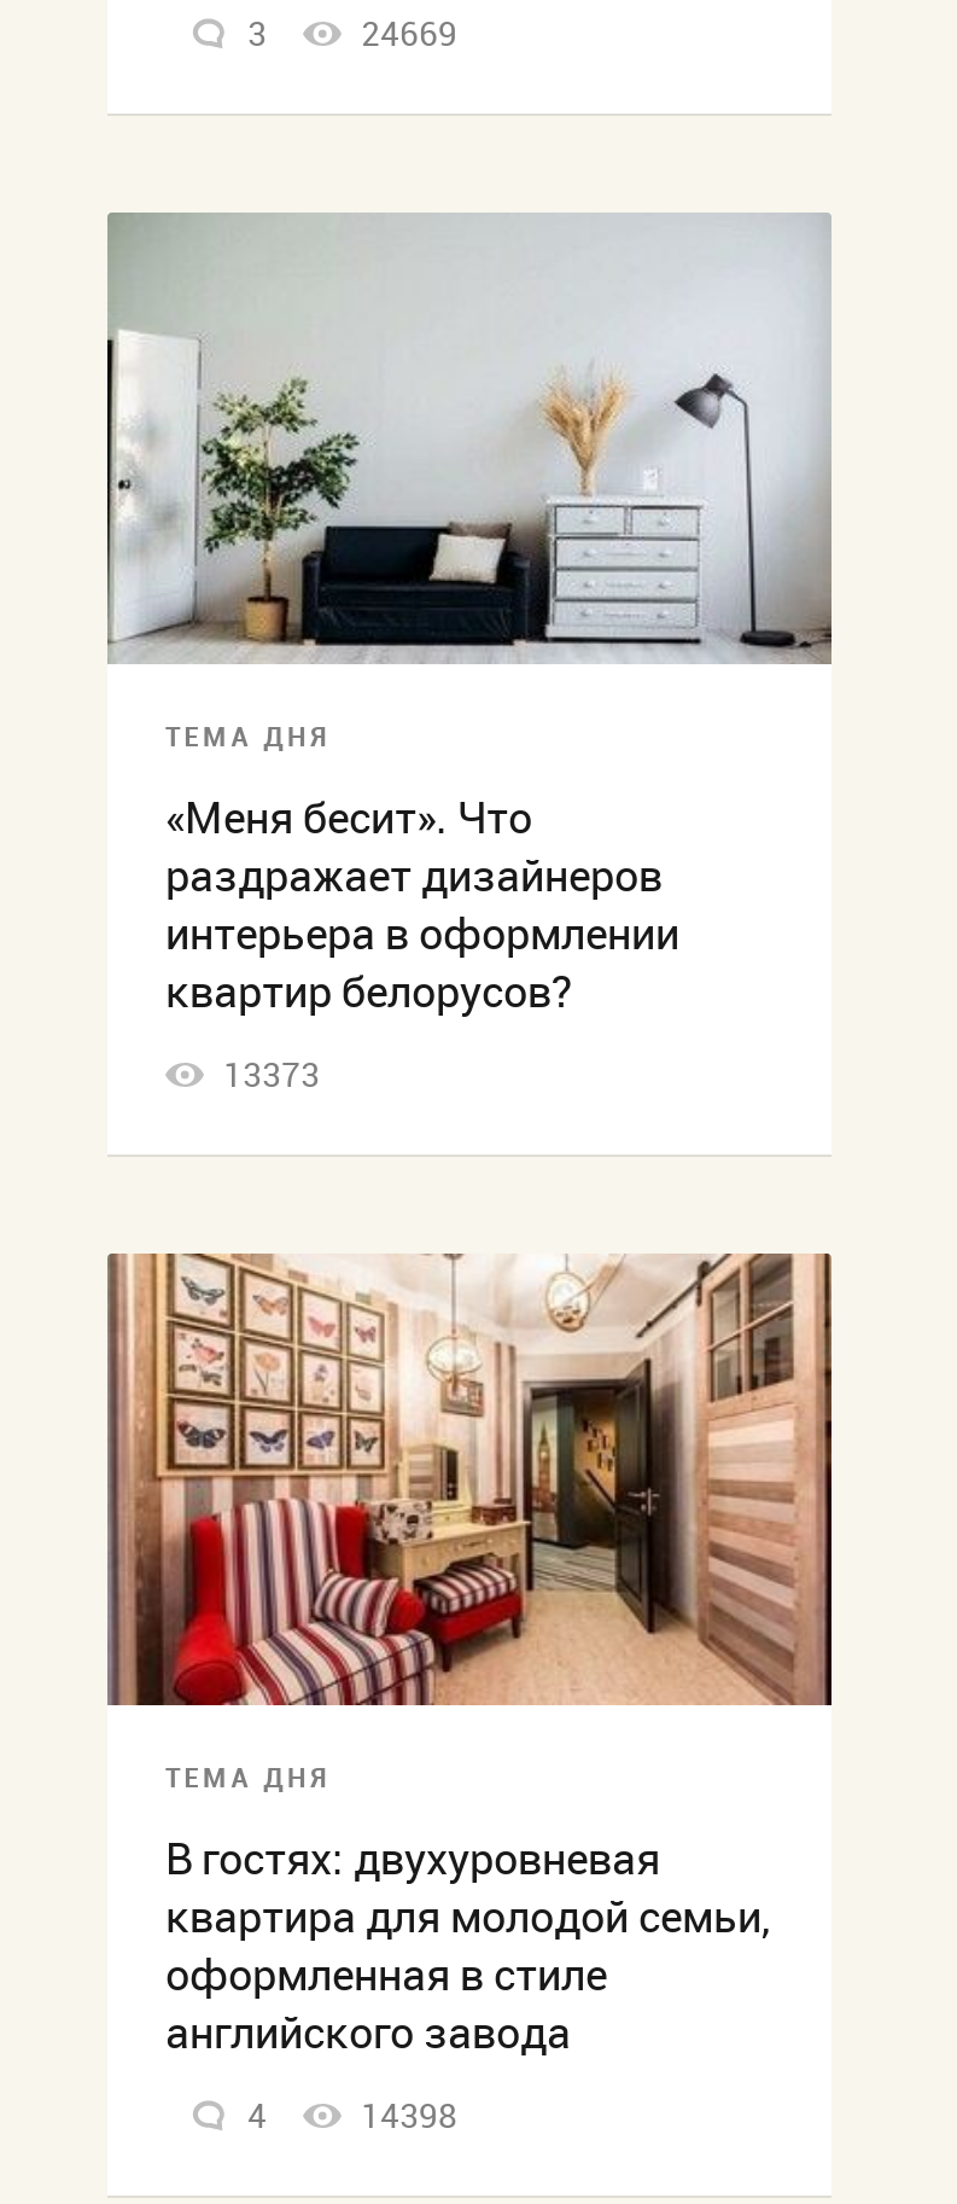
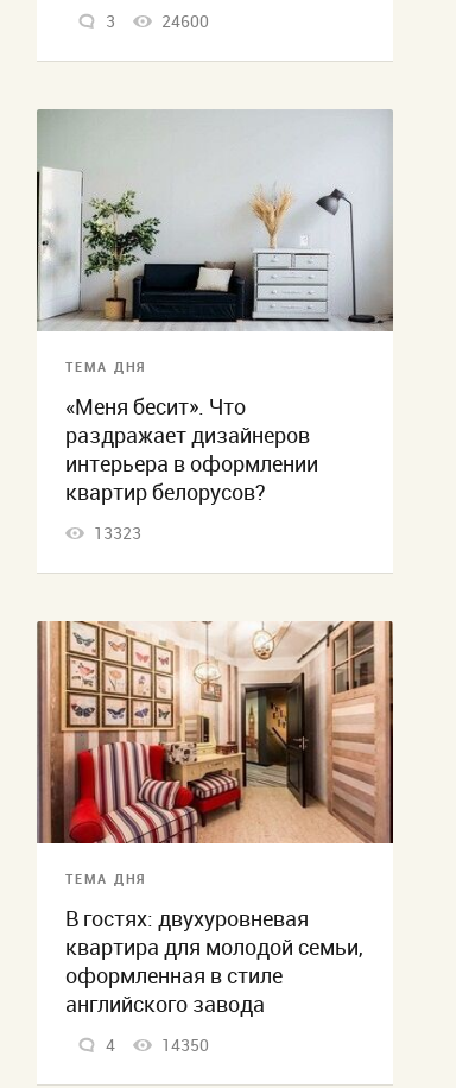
[361,14,457,53] 24669 -> [161,12,209,31] 24600
[223,1056,320,1094] 13373 -> [94,524,141,543] 13323
[361,2097,457,2135] 14398 -> [161,1036,209,1055] 14350

